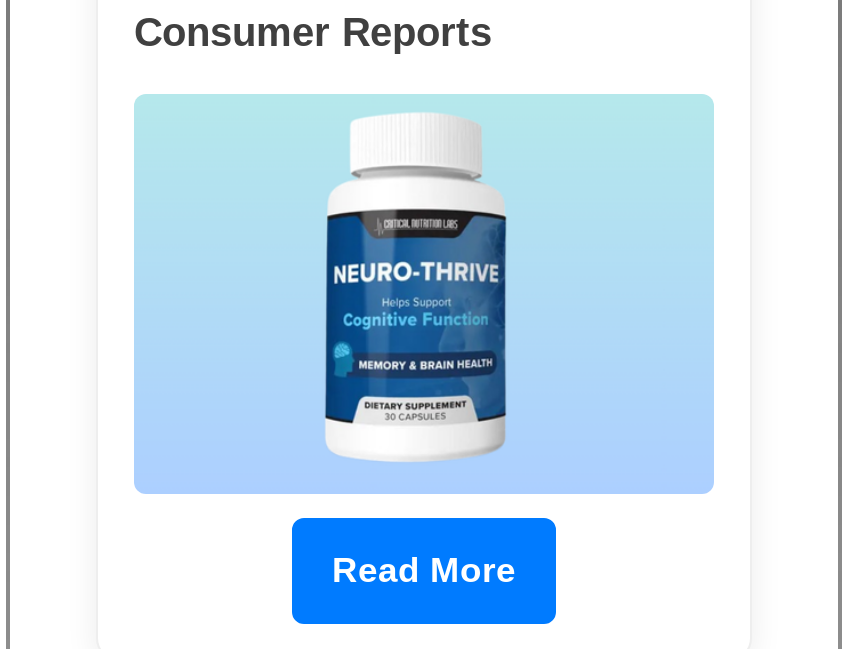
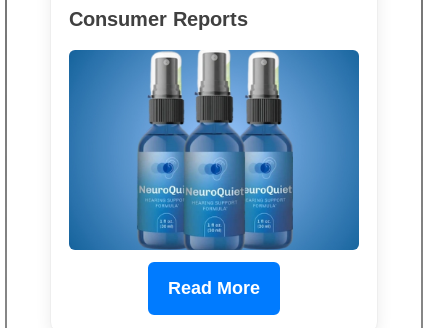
[136,93,712,493] [image] -> [69,49,359,251] [image]

